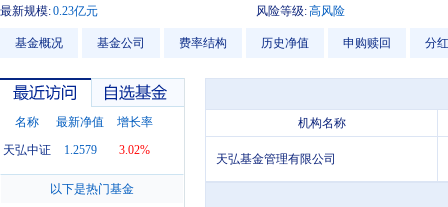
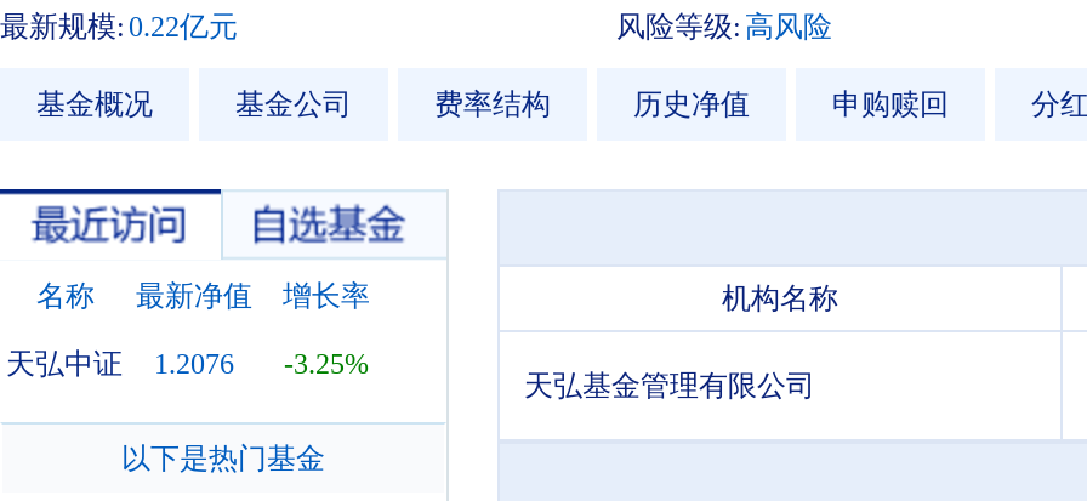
[0,4,98,18] 最新规模: 0.23亿元 -> [0,10,238,44] 最新规模: 0.22亿元
[63,143,96,157] 1.2579 -> [154,347,234,381] 1.2076
[119,143,150,157] 3.02% -> [284,347,369,381] -3.25%

